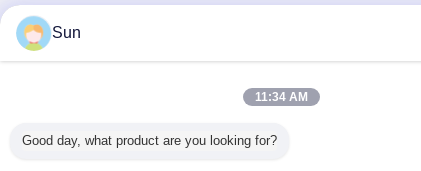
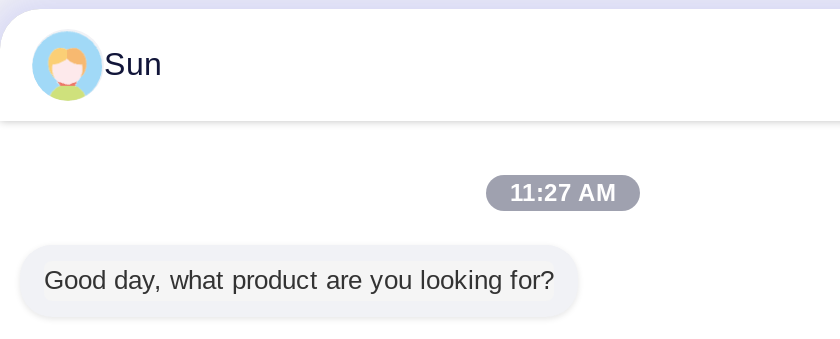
[255,90,308,104] 11:34 AM -> [510,179,616,207] 11:27 AM

